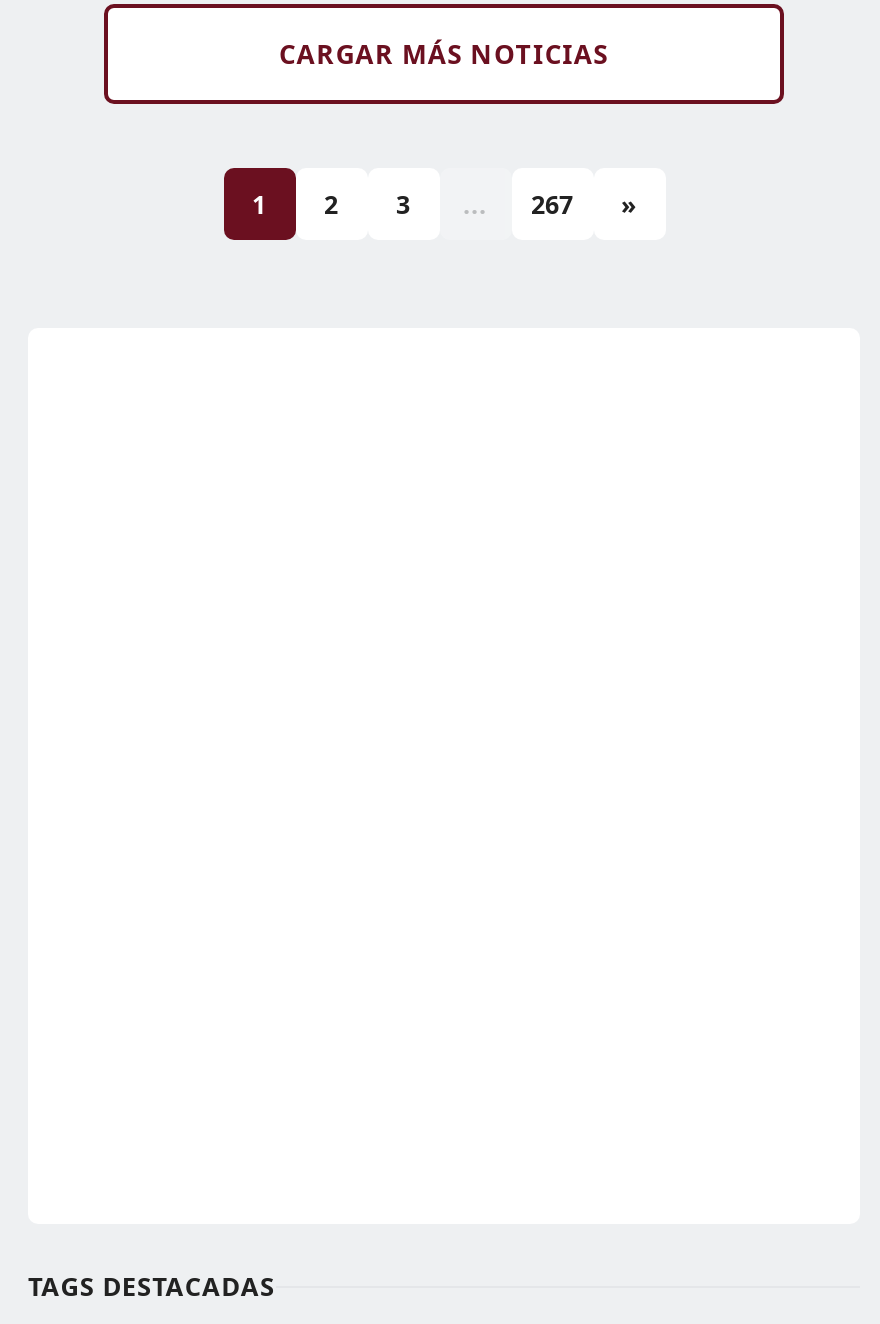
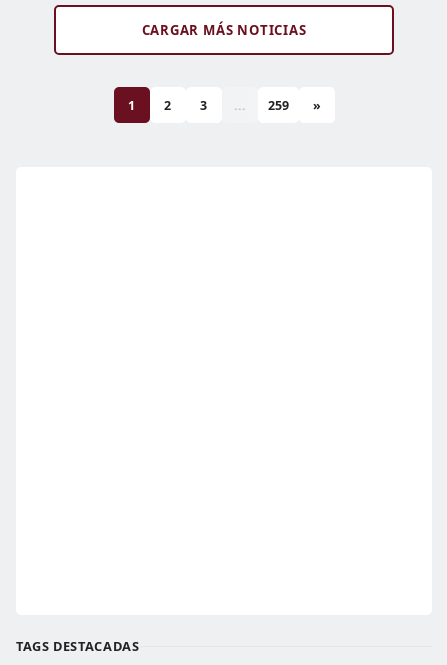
[531,187,573,221] 267 -> [267,96,288,113] 259

